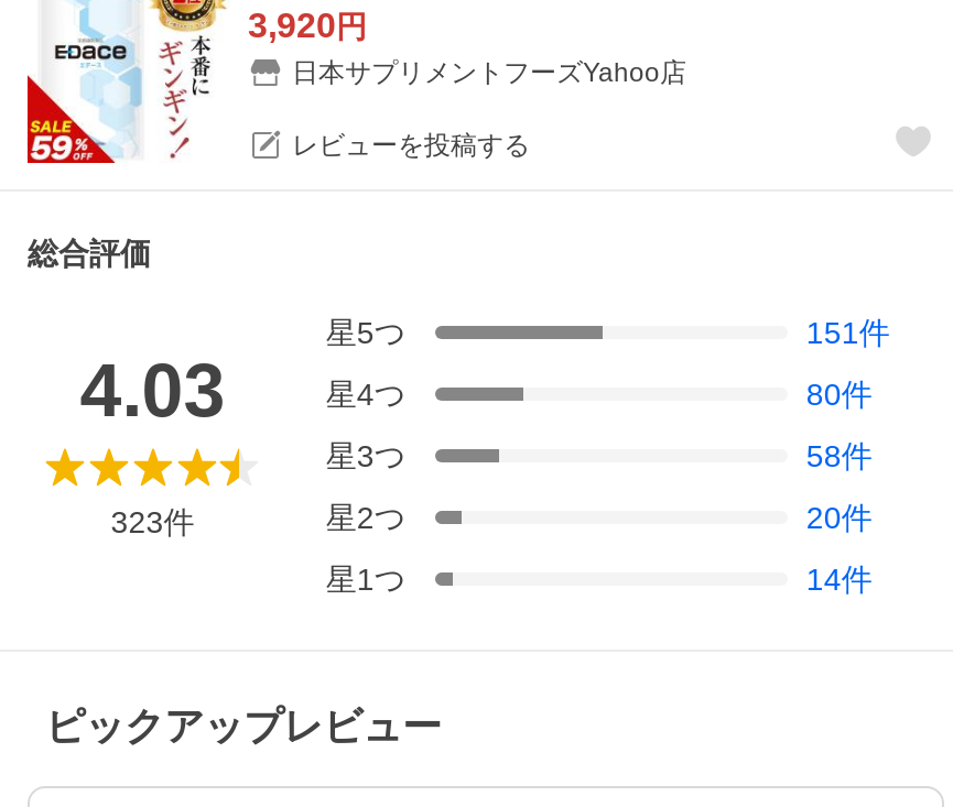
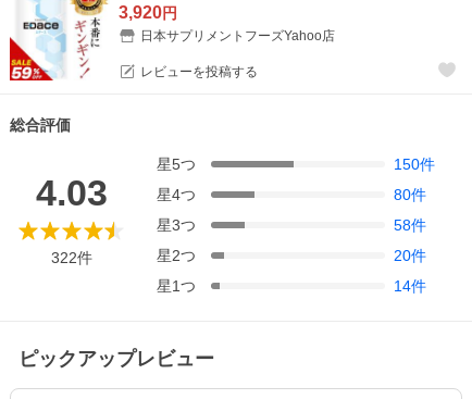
[806,315,890,350] 151件 -> [394,155,435,173] 150件
[111,504,194,539] 323件 -> [51,249,92,266] 322件

